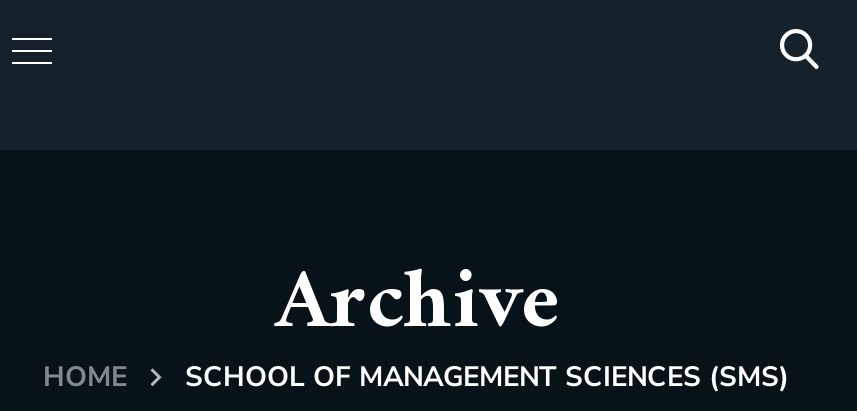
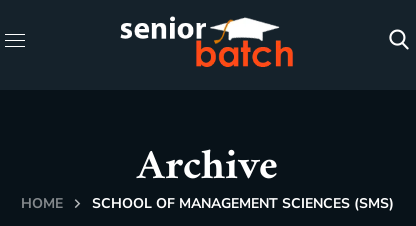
none -> [120,15,294,68] [image]

